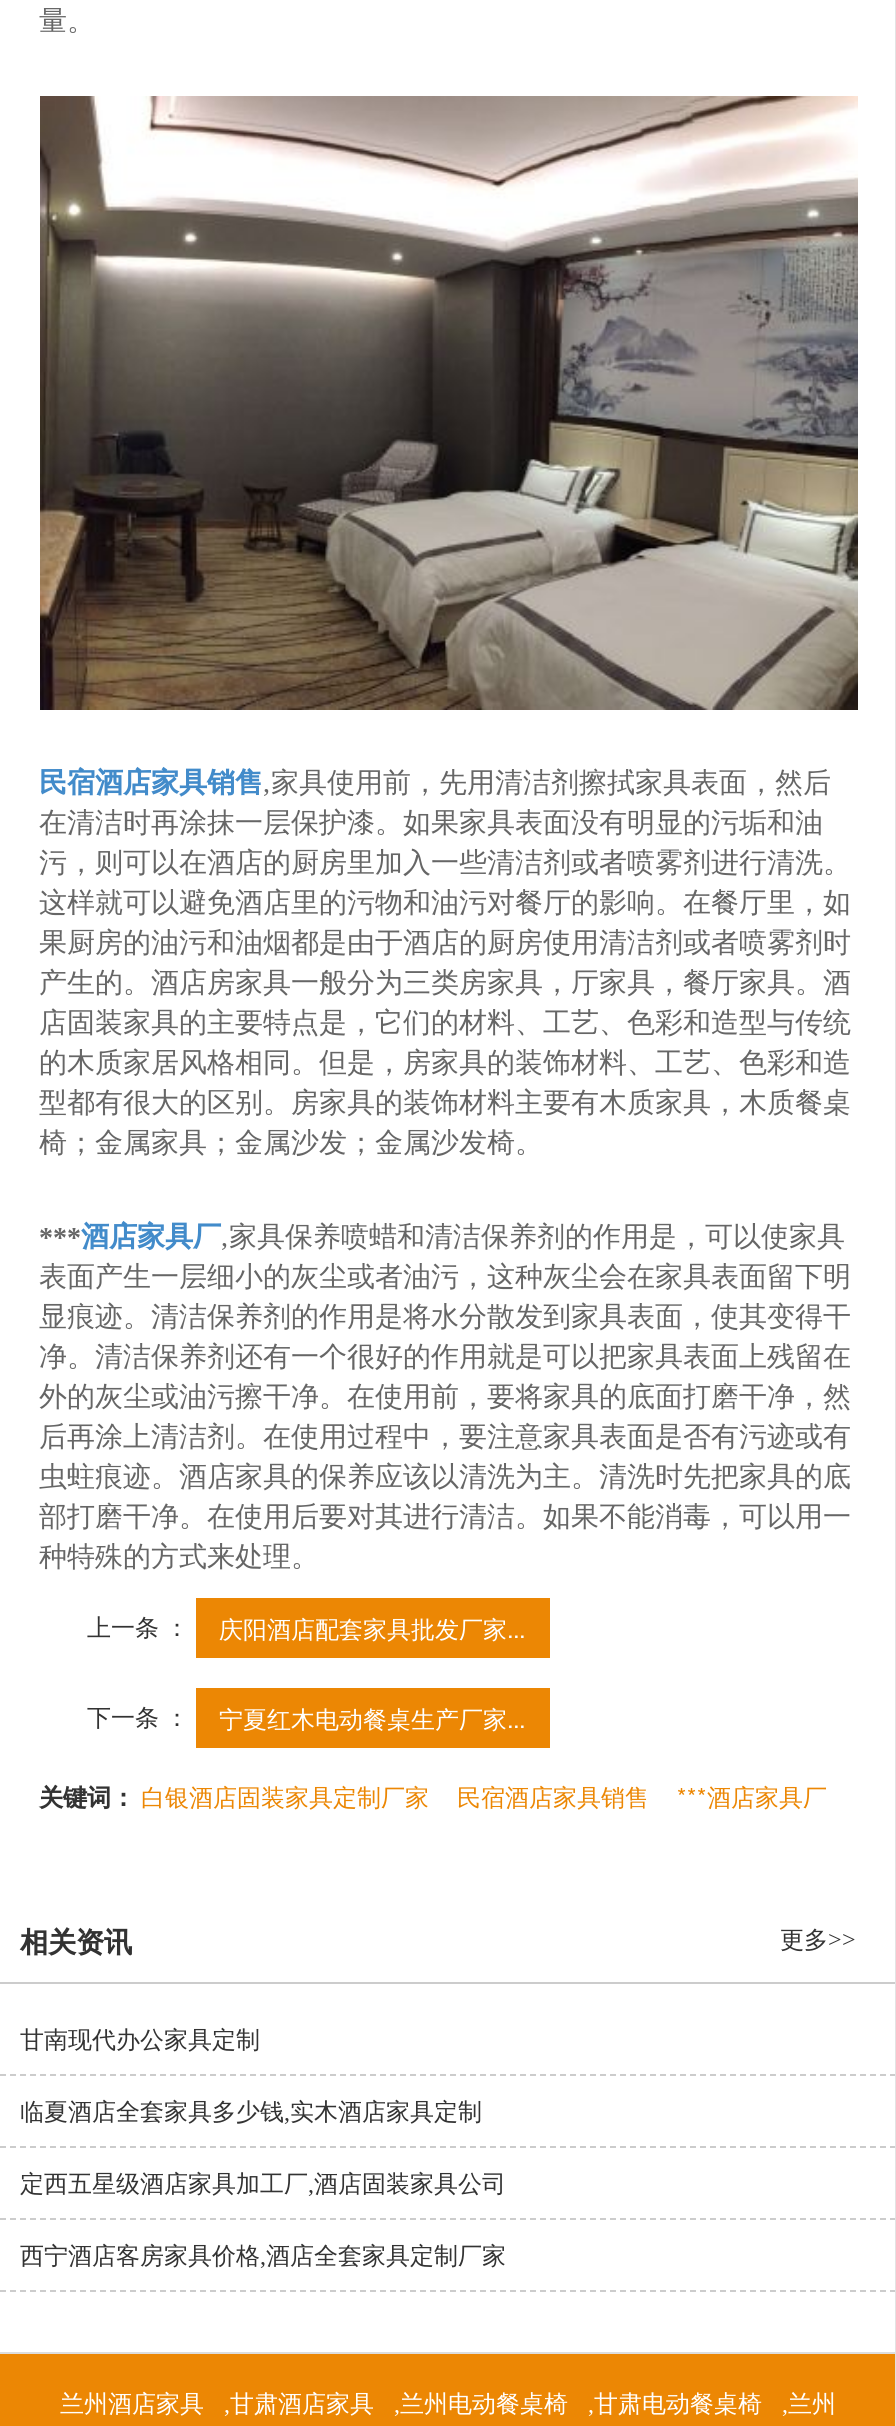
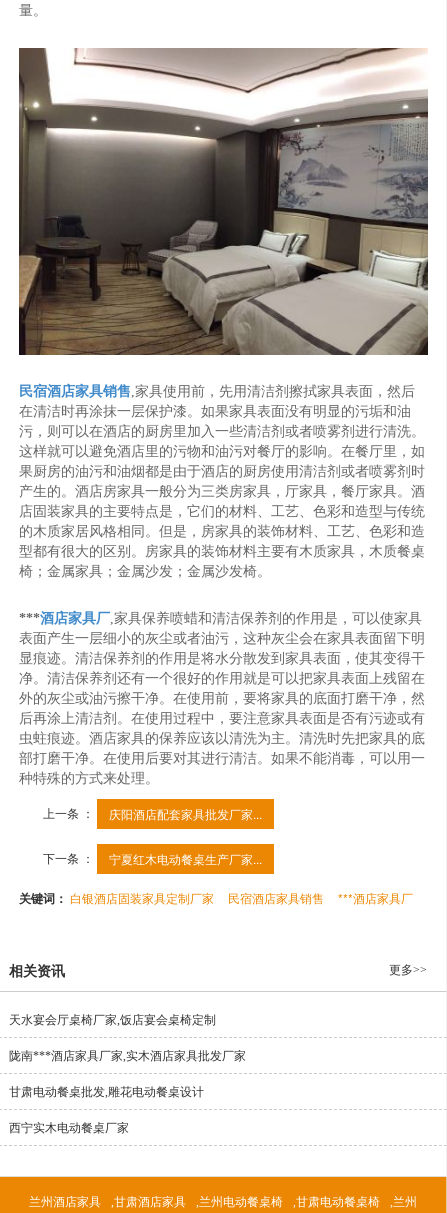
[20,2027,260,2055] 甘南现代办公家具定制 -> [9,1013,216,1027] 天水宴会厅桌椅厂家,饭店宴会桌椅定制
[20,2099,482,2127] 临夏酒店全套家具多少钱,实木酒店家具定制 -> [9,1049,246,1063] 陇南***酒店家具厂家,实木酒店家具批发厂家
[20,2171,506,2199] 定西五星级酒店家具加工厂,酒店固装家具公司 -> [9,1085,204,1099] 甘肃电动餐桌批发,雕花电动餐桌设计
[20,2243,506,2271] 西宁酒店客房家具价格,酒店全套家具定制厂家 -> [9,1121,129,1135] 西宁实木电动餐桌厂家

